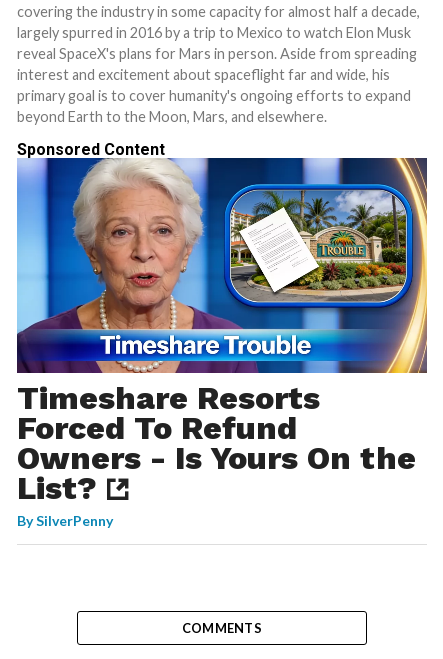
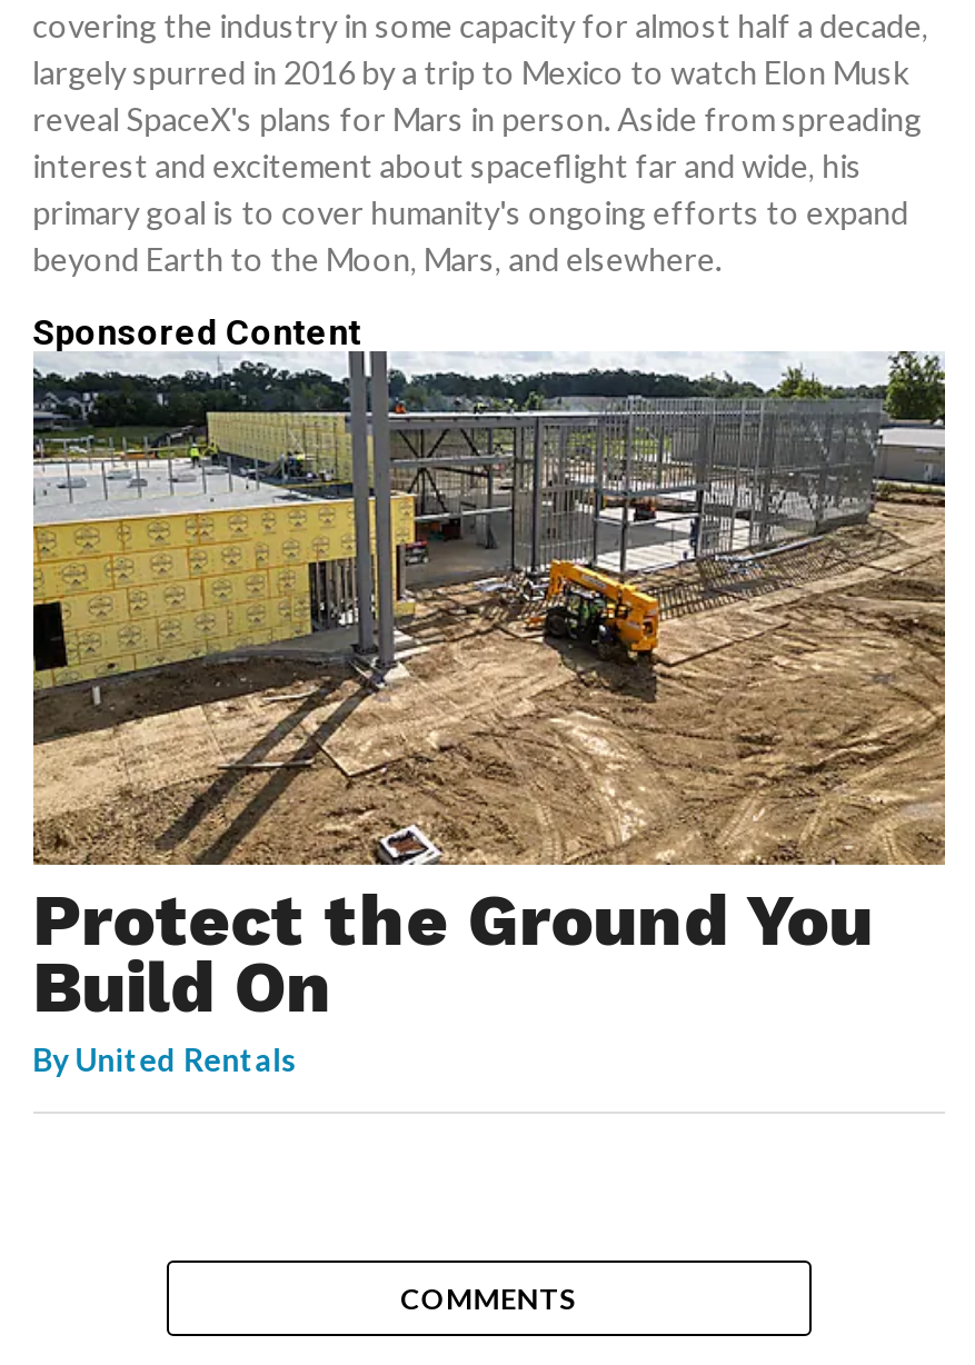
[16,157,428,529] [image] | Timeshare Resorts | Forced To Refund | Owners - Is Yours On the | List? | By SilverPenny -> [31,349,947,1079] [image] | Protect the Ground You | Build On | By United Rentals

